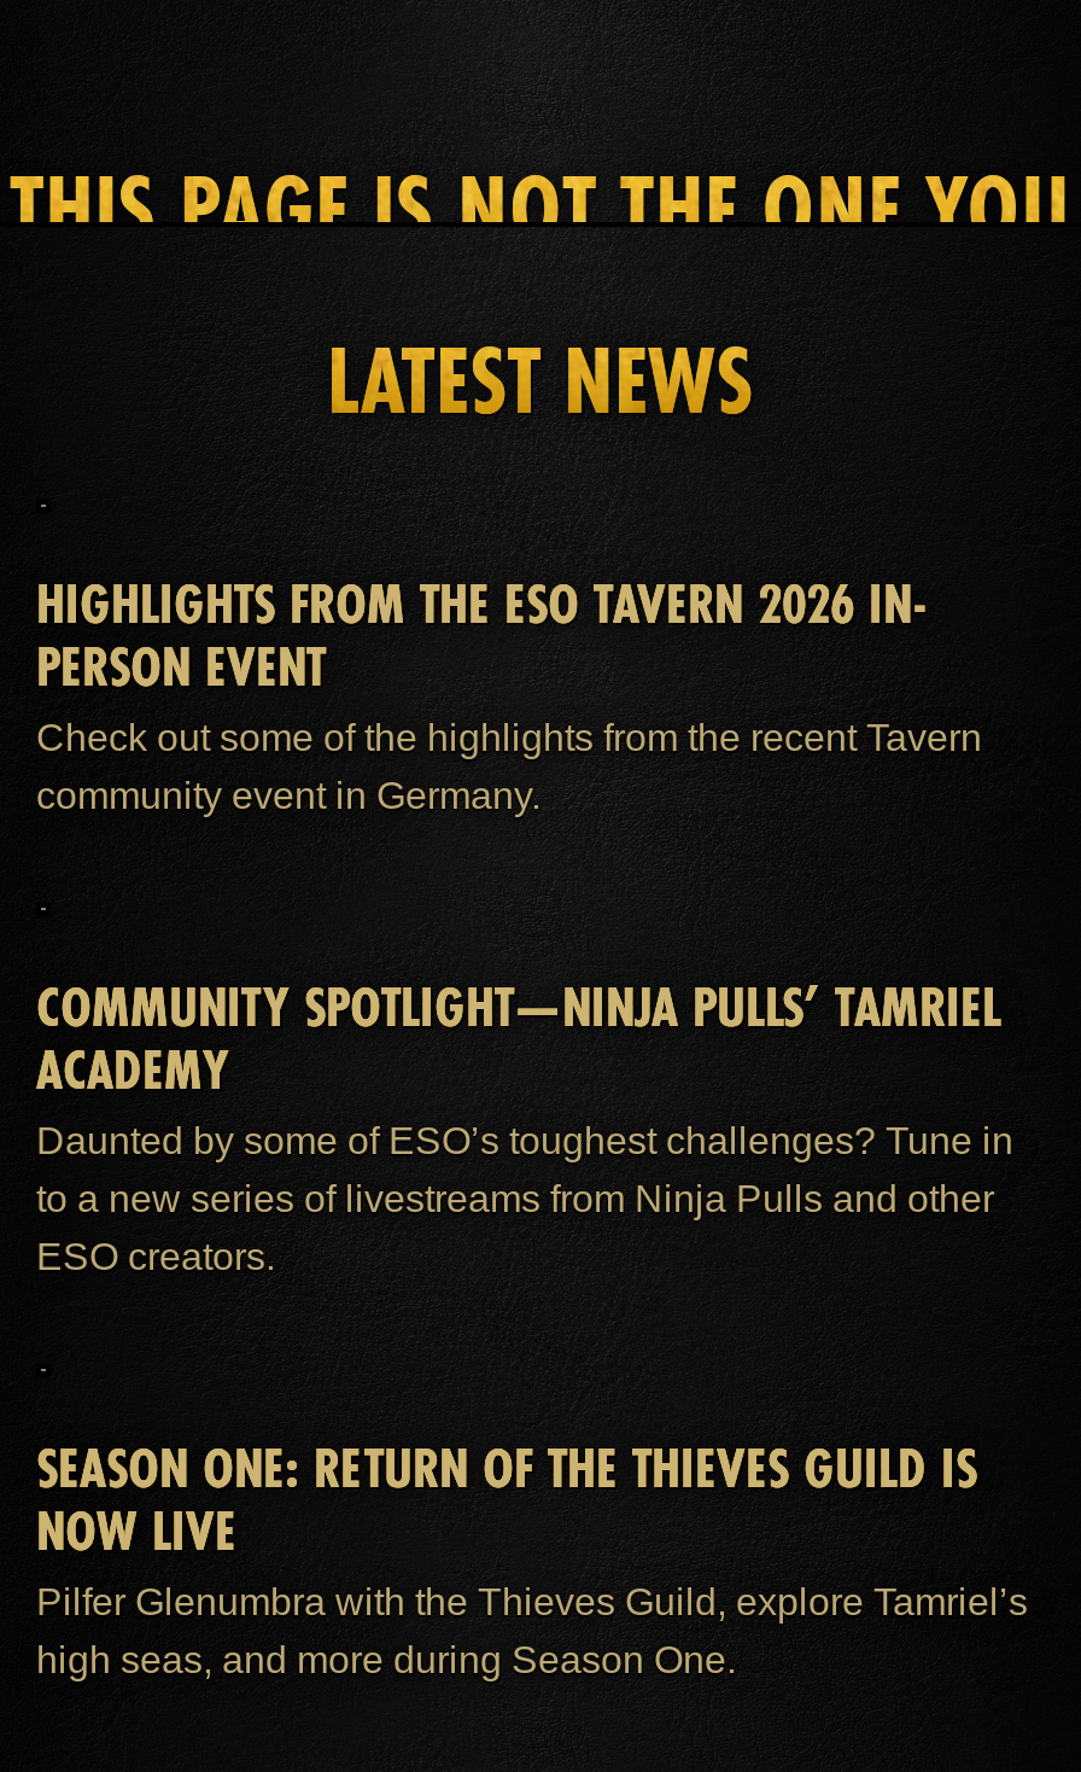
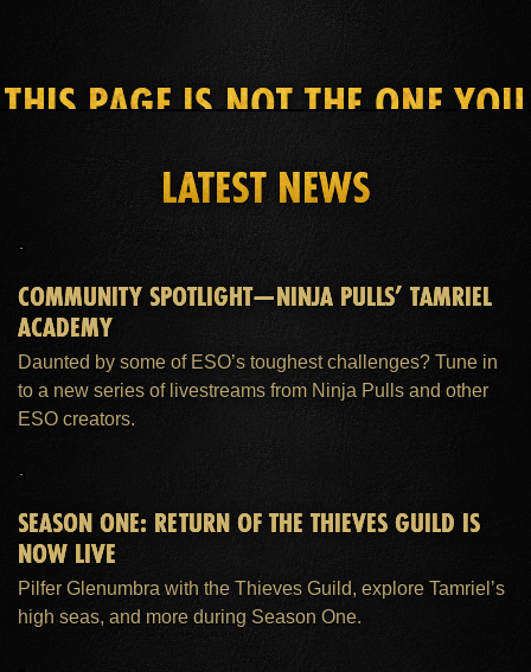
[36,565,982,816] HIGHLIGHTS FROM THE ESO TAVERN 2026 IN- | PERSON EVENT | Check out some of the highlights from the recent Tavern | community event in Germany. -> none

